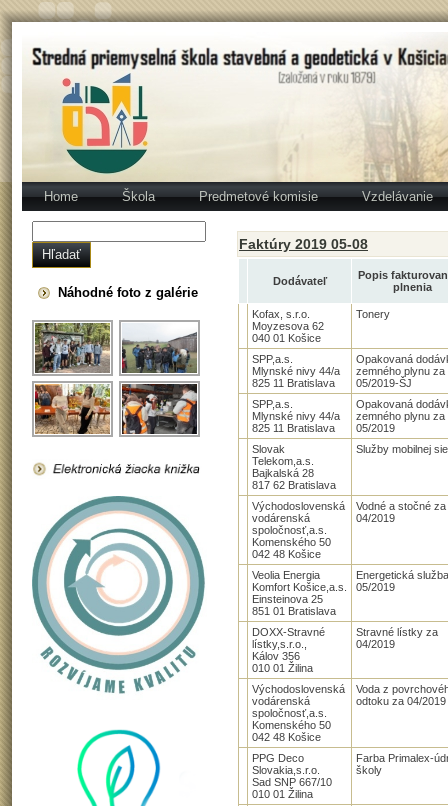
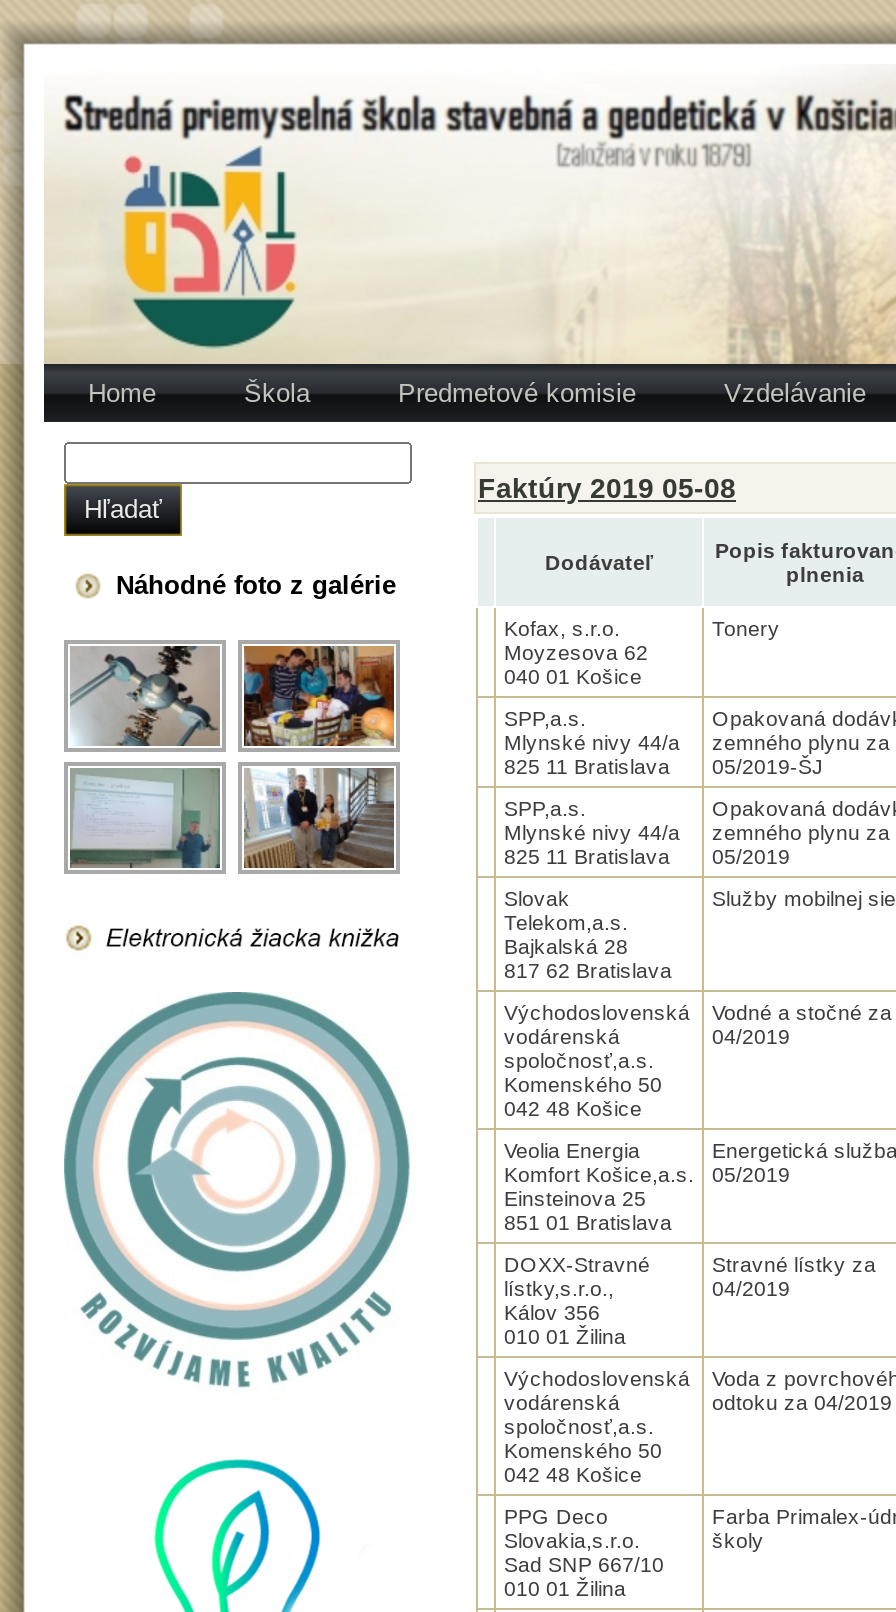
[34,322,110,373] [image] -> [68,644,220,748] [image]
[121,322,198,374] [image] -> [242,644,396,748] [image]
[34,383,111,434] [image] -> [70,768,220,870] [image]
[121,383,197,434] [image] -> [244,766,394,868] [image]

